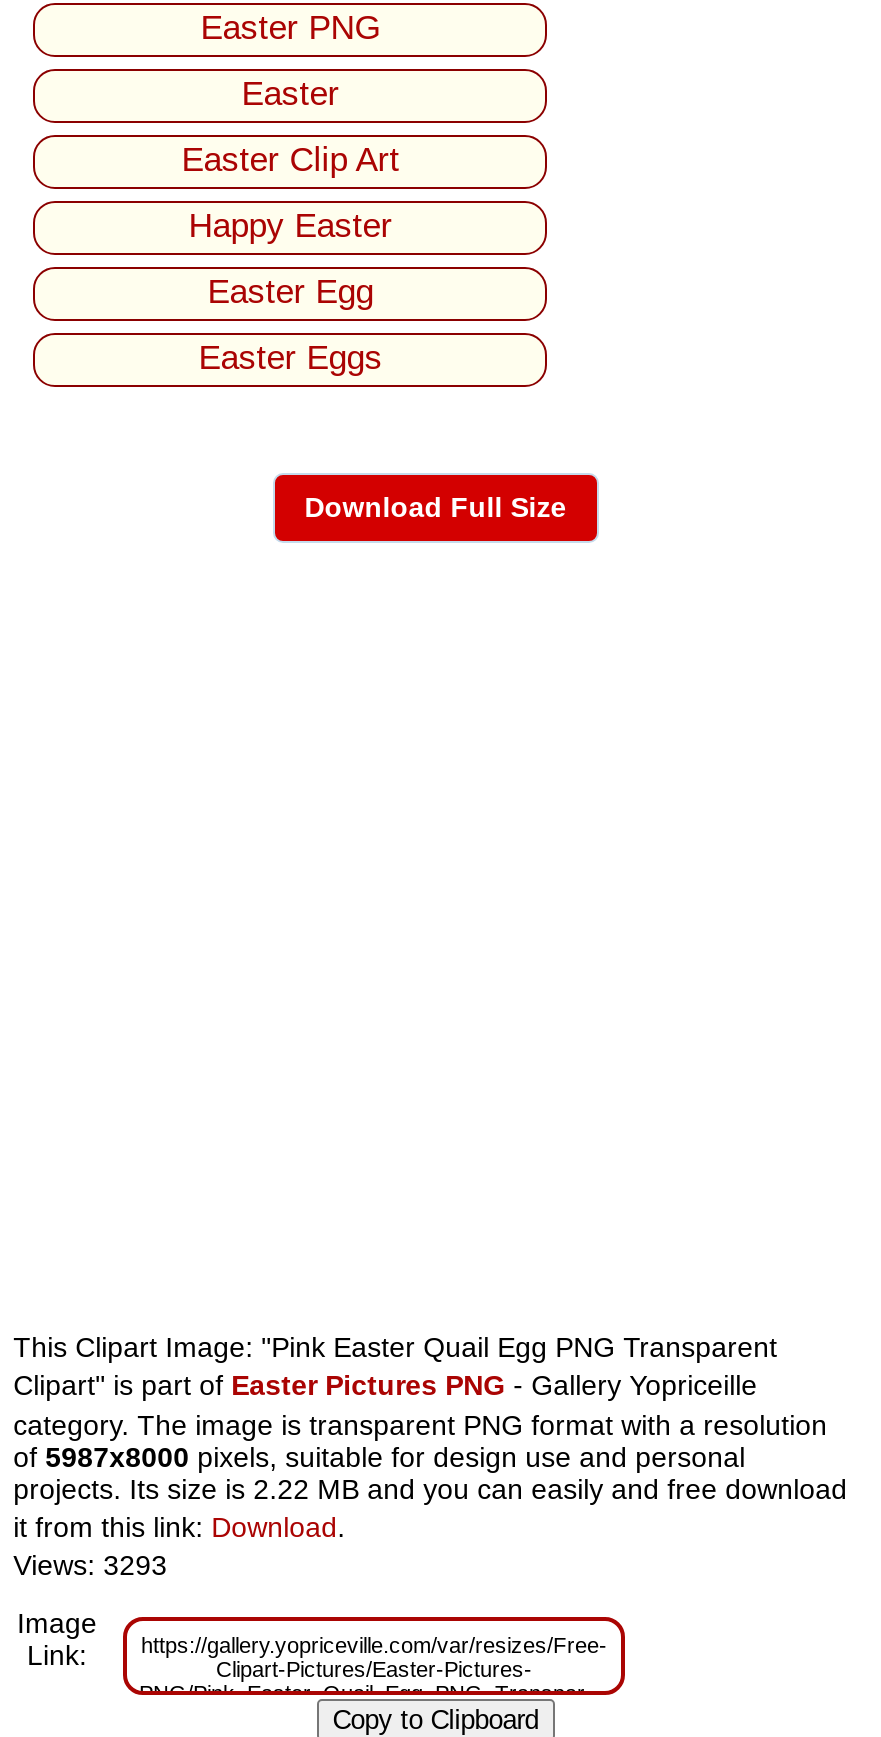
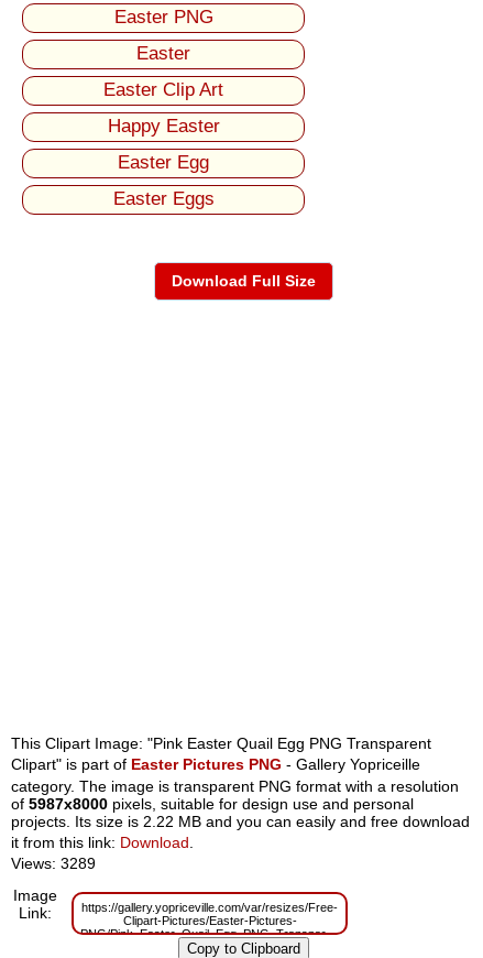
[13,1548,167,1580] Views: 3293 -> [11,854,96,872] Views: 3289

